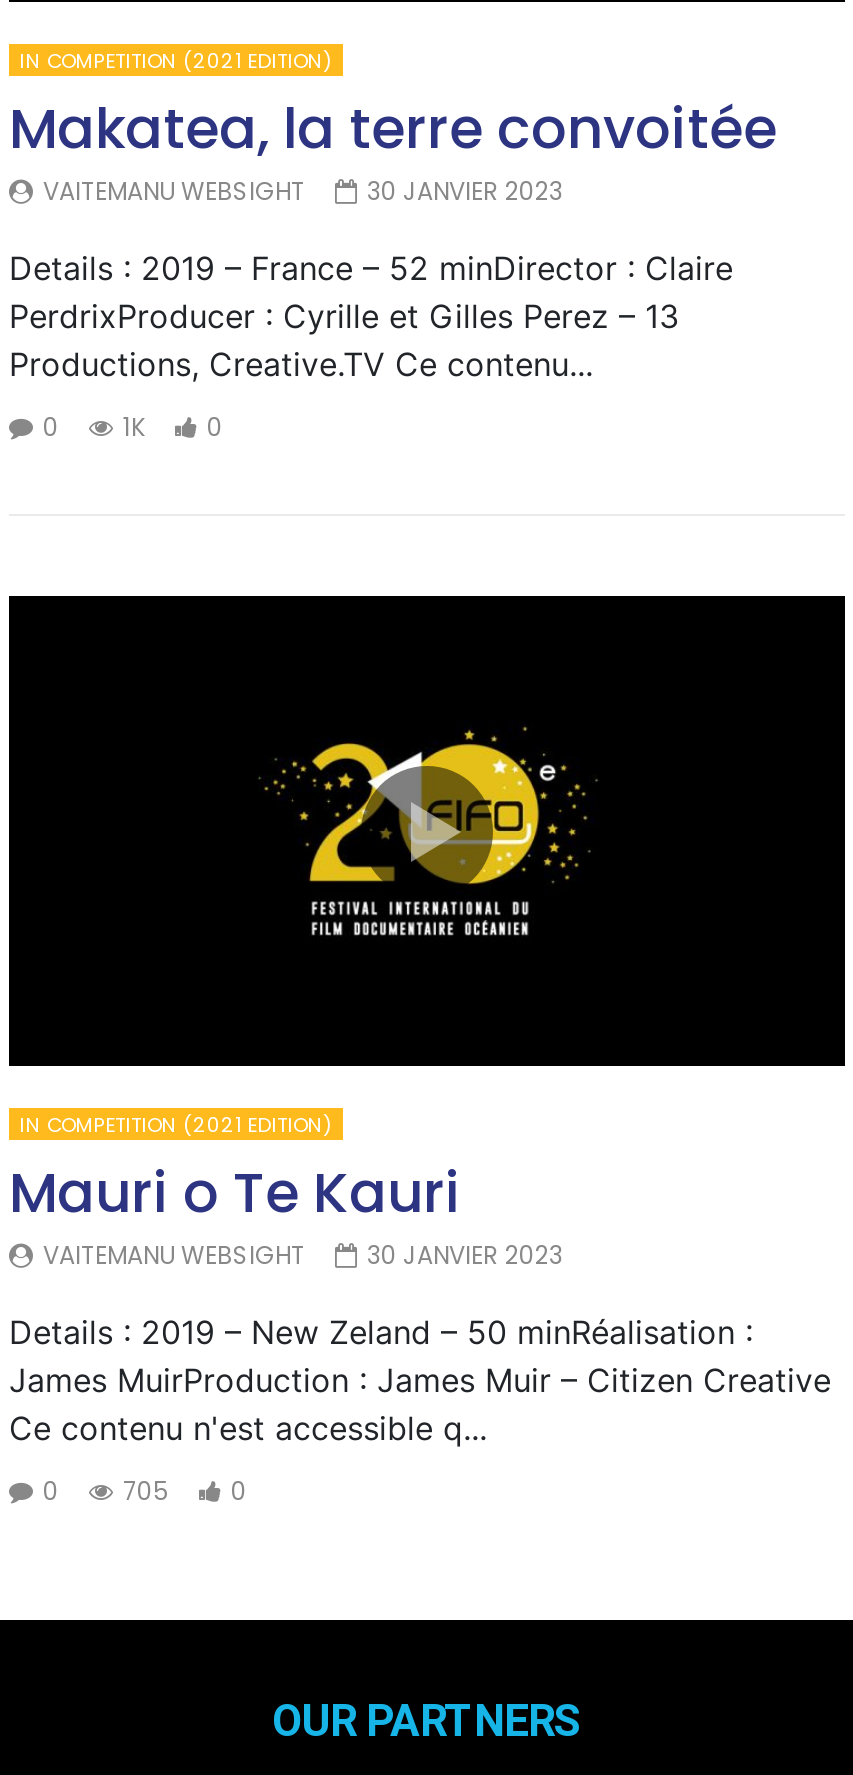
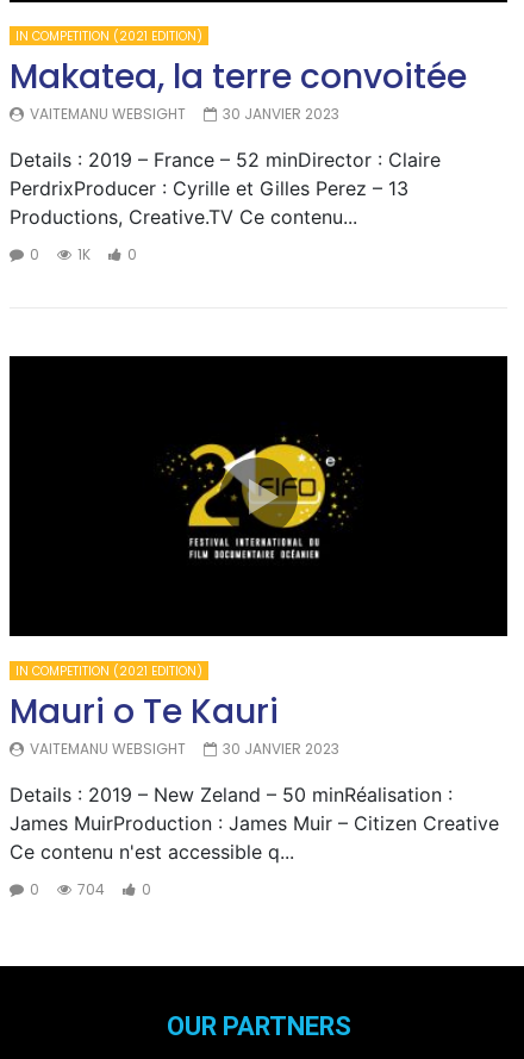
[43,1474,247,1508] 0 705 0 -> [30,879,151,899] 0 704 0

